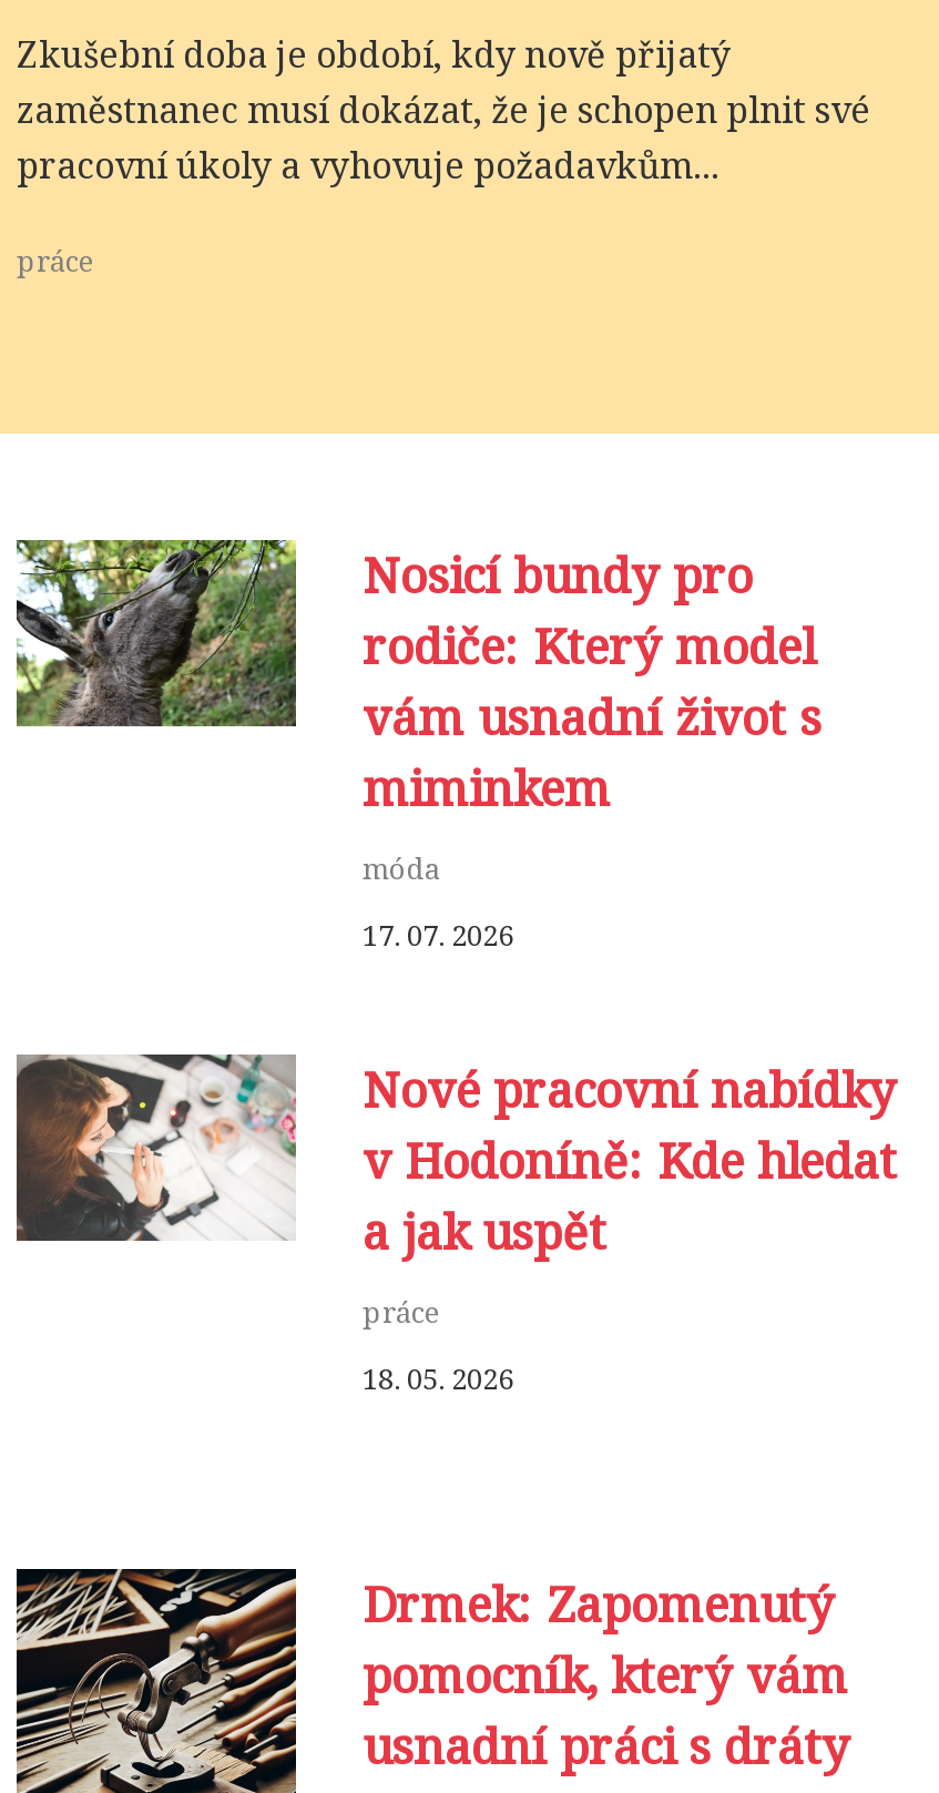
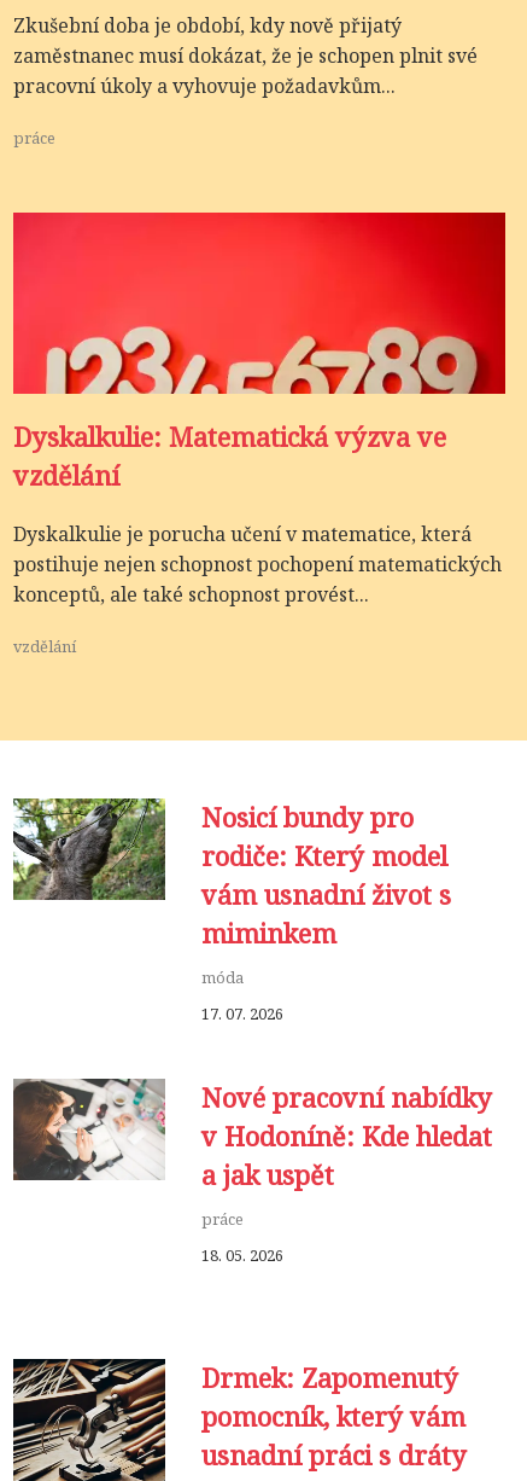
none -> [12,211,506,657] [image] | Dyskalkulie: Matematická výzva ve | vzdělání | Dyskalkulie je porucha učení v matematice, která | postihuje nejen schopnost pochopení matematických | konceptů, ale také schopnost provést... | vzdělání

